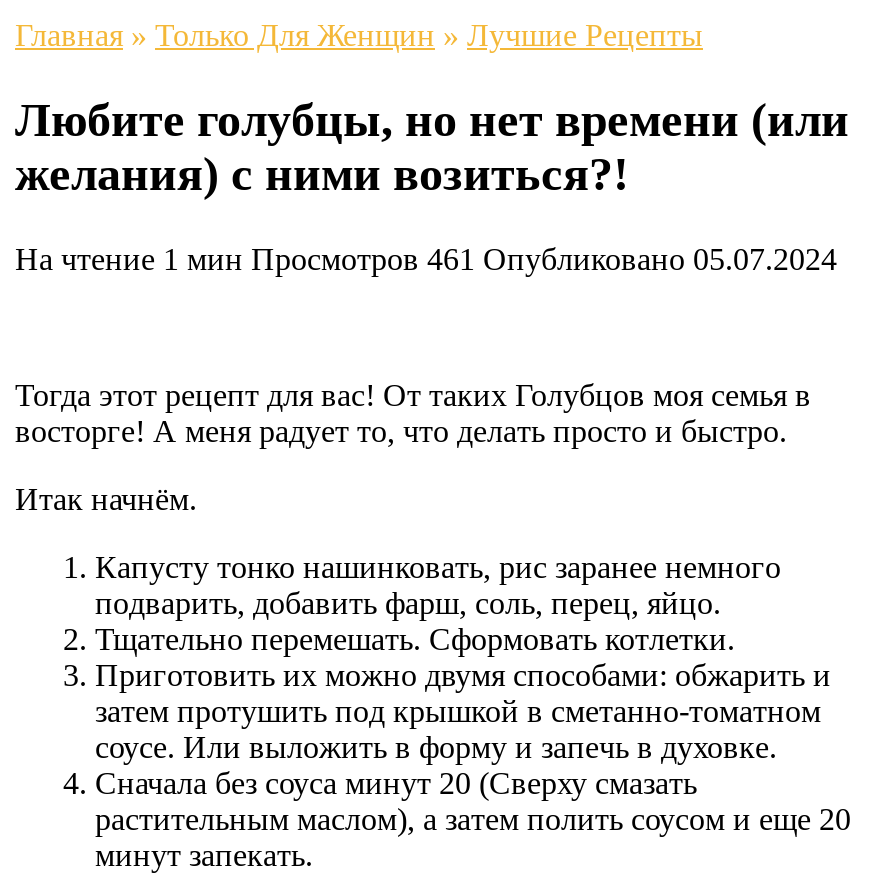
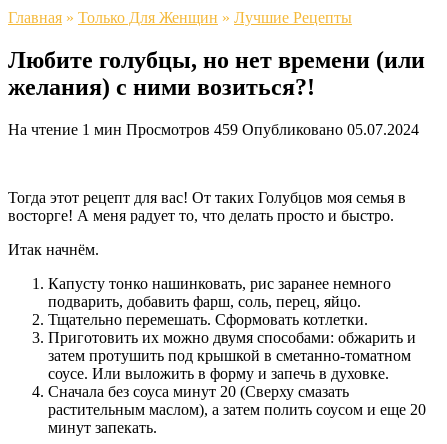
[15,242,837,276] На чтение 1 мин Просмотров 461 Опубликовано 05.07.2024 -> [8,121,419,138] На чтение 1 мин Просмотров 459 Опубликовано 05.07.2024

